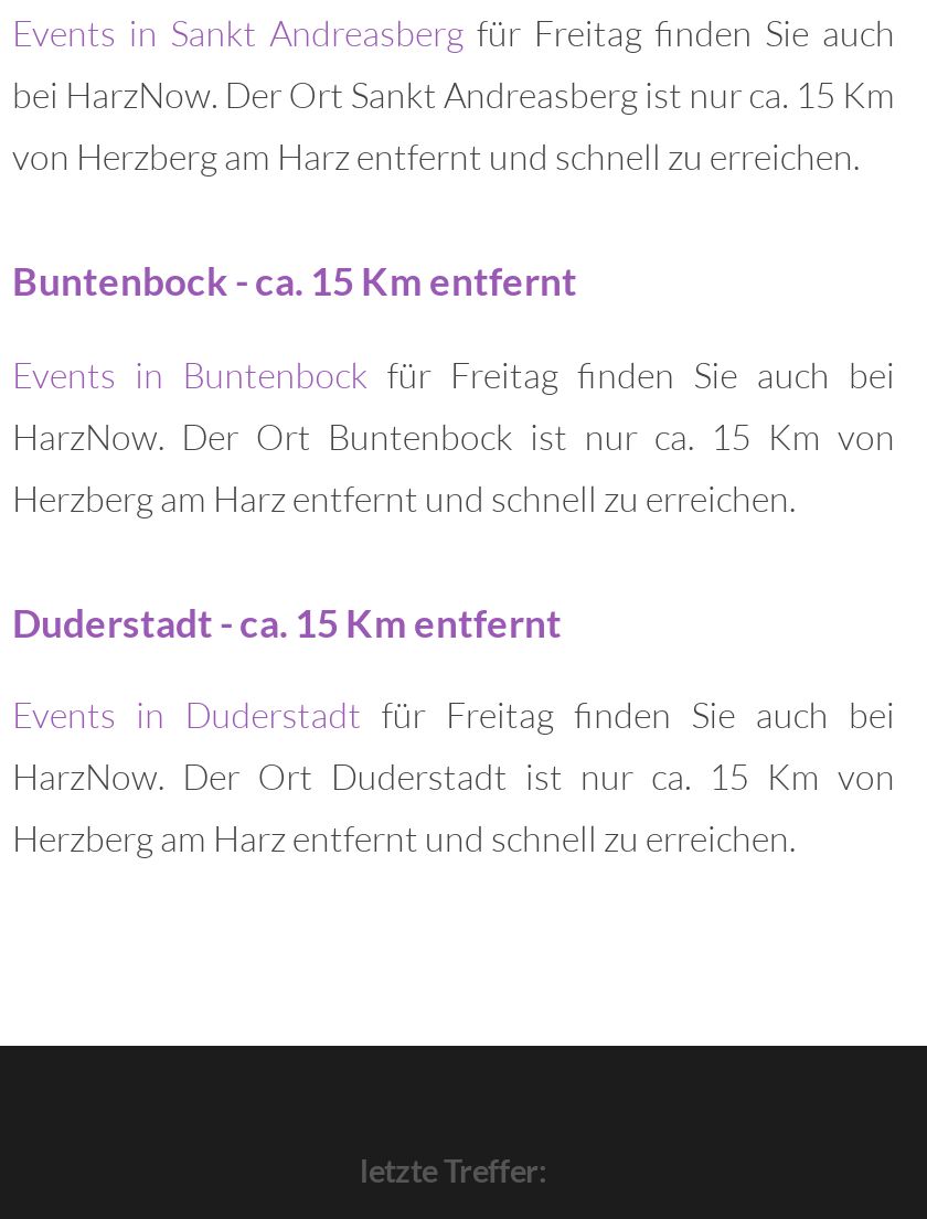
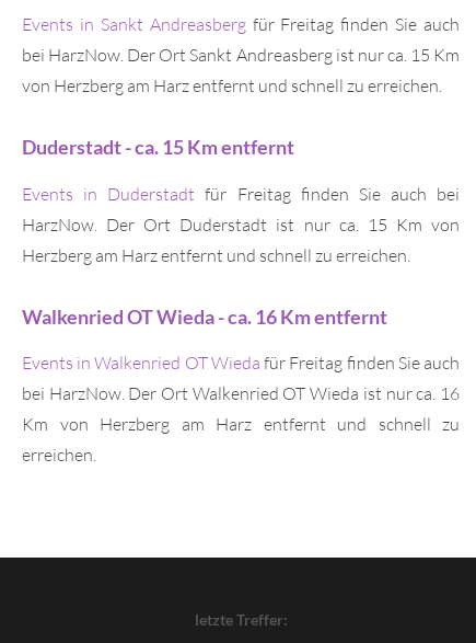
[12,258,895,520] Buntenbock - ca. 15 Km entfernt | Events in Buntenbock für Freitag finden Sie auch bei | HarzNow. Der Ort Buntenbock ist nur ca. 15 Km von | Herzberg am Harz entfernt und schnell zu erreichen. -> none
moved [12,599,895,861] -> [22,136,460,266]: Duderstadt - ca. 15 Km entfernt | Events in Duderstadt für Freitag finden Sie auch bei | HarzNow. Der Ort Duderstadt ist nur ca. 15 Km von | Herzberg am Harz entfernt und schnell zu erreichen.
none -> [22,305,460,466] Walkenried OT Wieda - ca. 16 Km entfernt | Events in Walkenried OT Wieda für Freitag finden Sie auch | bei HarzNow. Der Ort Walkenried OT Wieda ist nur ca. 16 | Km von Herzberg am Harz entfernt und schnell zu | erreichen.

